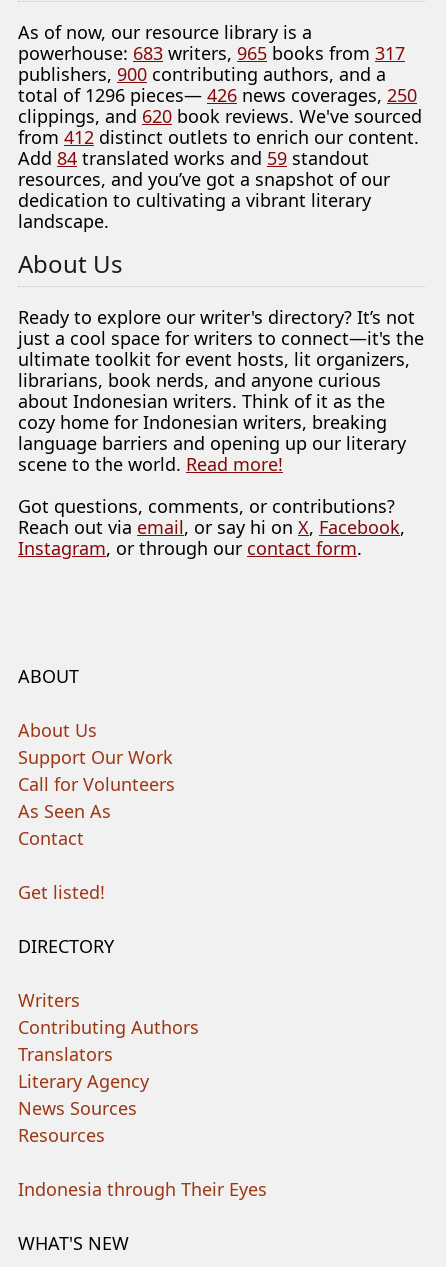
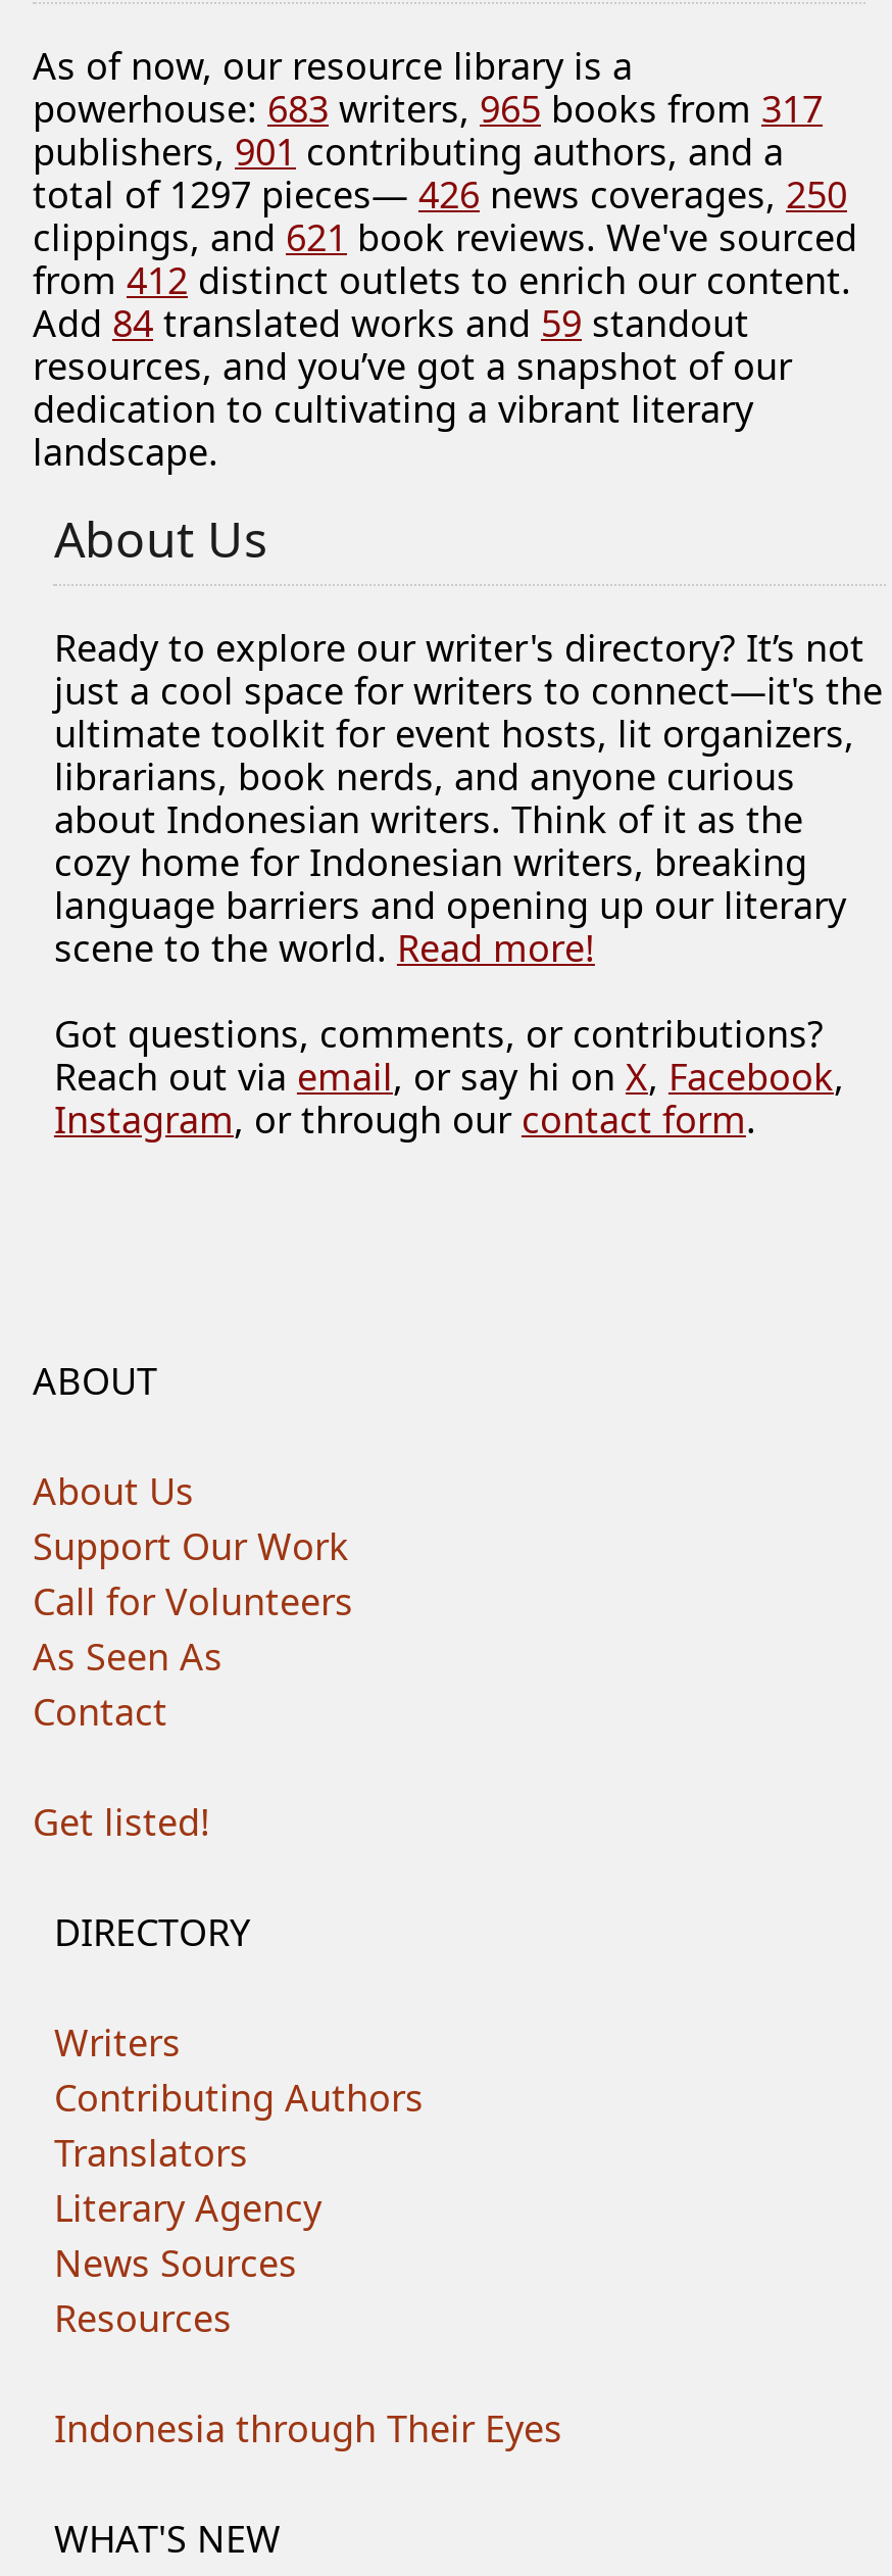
[18,62,386,86] publishers, 900contributing authors, and a -> [33,127,784,176] publishers, 901contributing authors, and a
[18,83,417,107] total of 1296 pieces— 426 news coverages, 250 -> [33,169,847,218] total of 1297 pieces— 426 news coverages, 250
[18,104,422,128] clippings, and 620 book reviews. We've sourced -> [33,212,857,261] clippings, and 621 book reviews. We've sourced

